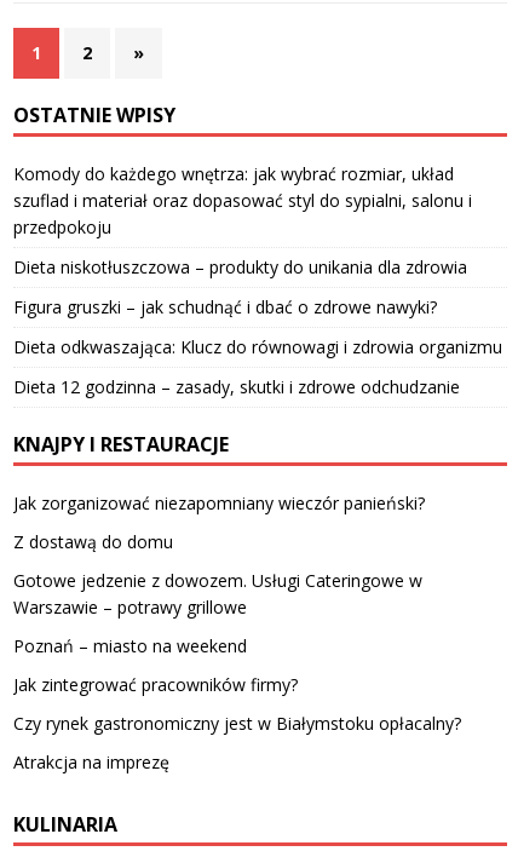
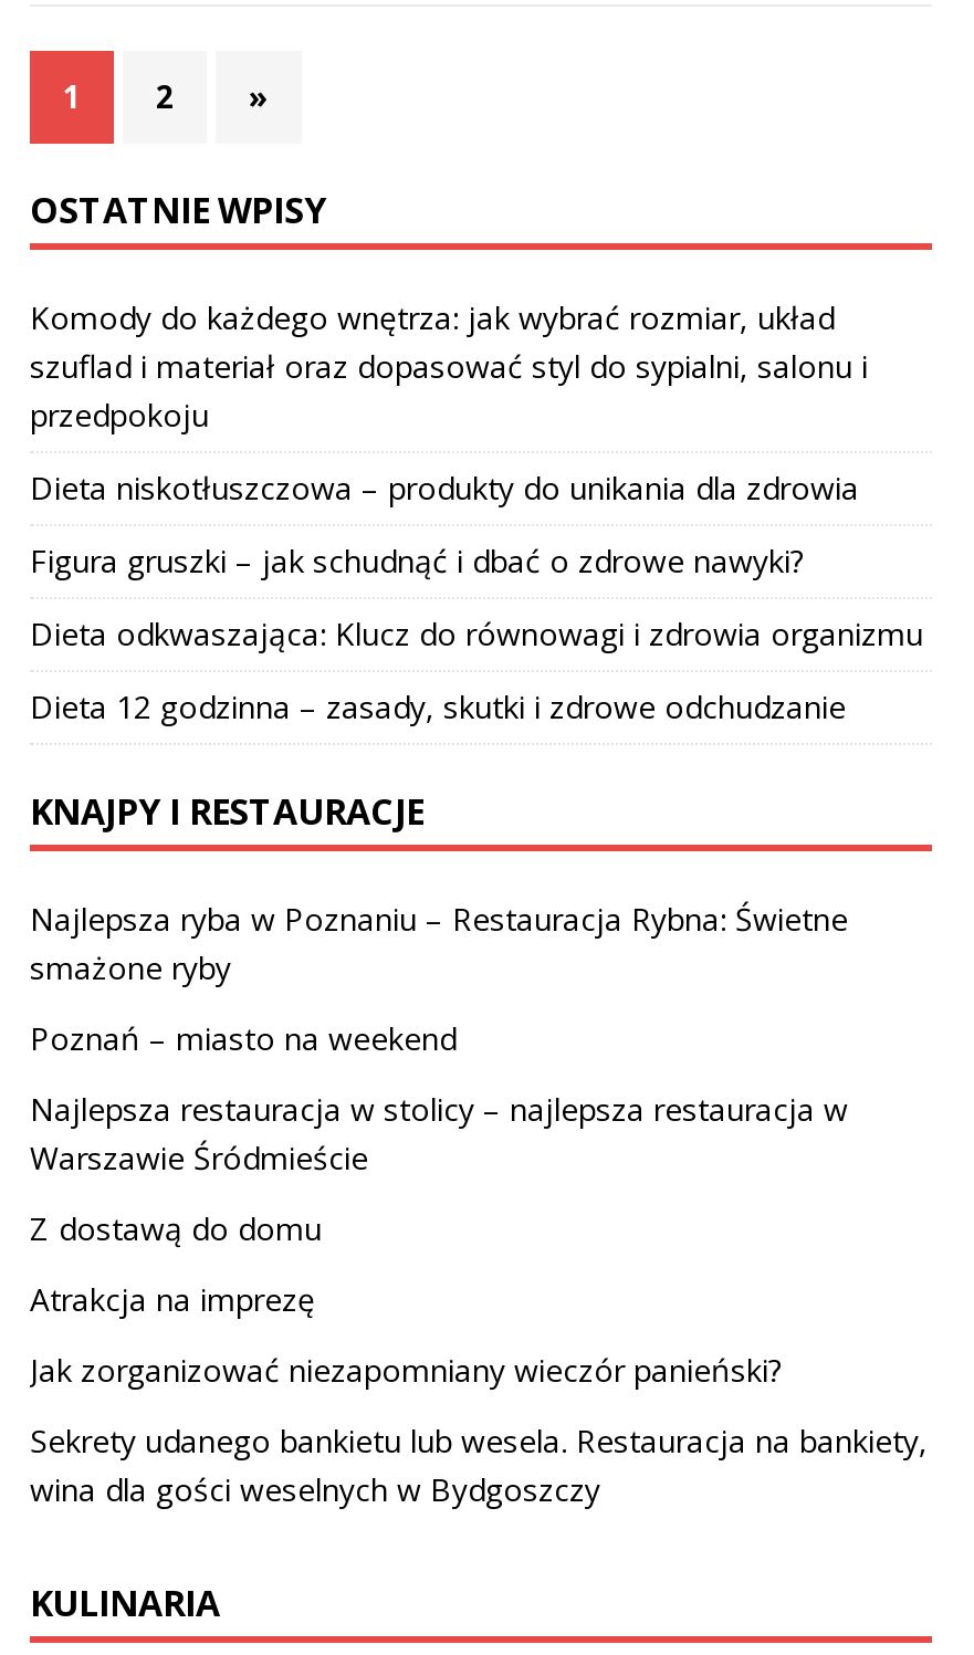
none -> [30,899,848,1180] Najlepsza ryba w Poznaniu – Restauracja Rybna: Świetne | smażone ryby | Najlepsza restauracja w stolicy – najlepsza restauracja w | Warszawie Śródmieście
moved [13,492,425,515] -> [30,1350,782,1392]: Jak zorganizować niezapomniany wieczór panieński?
moved [13,531,173,554] -> [30,1208,322,1250]: Z dostawą do domu
[13,570,461,735] Gotowe jedzenie z dowozem. Usługi Cateringowe w | Warszawie – potrawy grillowe | Jak zintegrować pracowników firmy? | Czy rynek gastronomiczny jest w Białymstoku opłacalny? -> [30,1421,928,1511] Sekrety udanego bankietu lub wesela. Restauracja na bankiety, | wina dla gości weselnych w Bydgoszczy
moved [13,635,247,658] -> [30,1018,457,1060]: Poznań – miasto na weekend
moved [13,751,169,774] -> [30,1279,315,1321]: Atrakcja na imprezę

